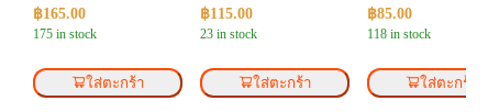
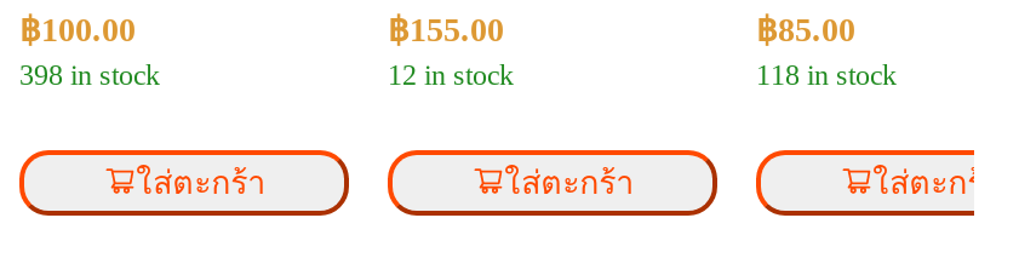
[33,5,97,42] ฿165.00 | 175 in stock -> [19,12,160,92] ฿100.00 | 398 in stock
[200,5,257,42] ฿115.00 | 23 in stock -> [388,12,514,92] ฿155.00 | 12 in stock

